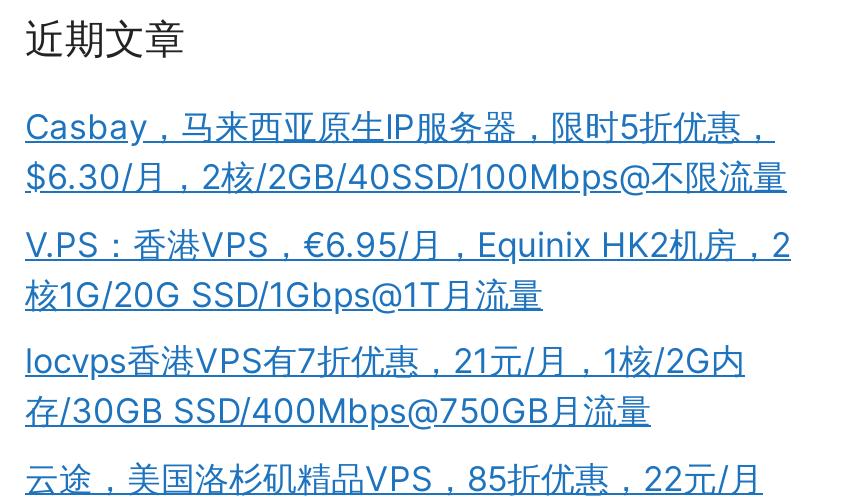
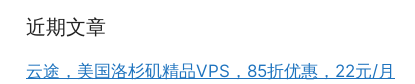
[25,107,791,431] Casbay，马来西亚原生IP服务器，限时5折优惠， | $6.30/月，2核/2GB/40SSD/100Mbps@不限流量 | V.PS：香港VPS，€6.95/月，Equinix HK2机房，2 | 核1G/20G SSD/1Gbps@1T月流量 | locvps香港VPS有7折优惠，21元/月，1核/2G内 | 存/30GB SSD/400Mbps@750GB月流量 -> none

